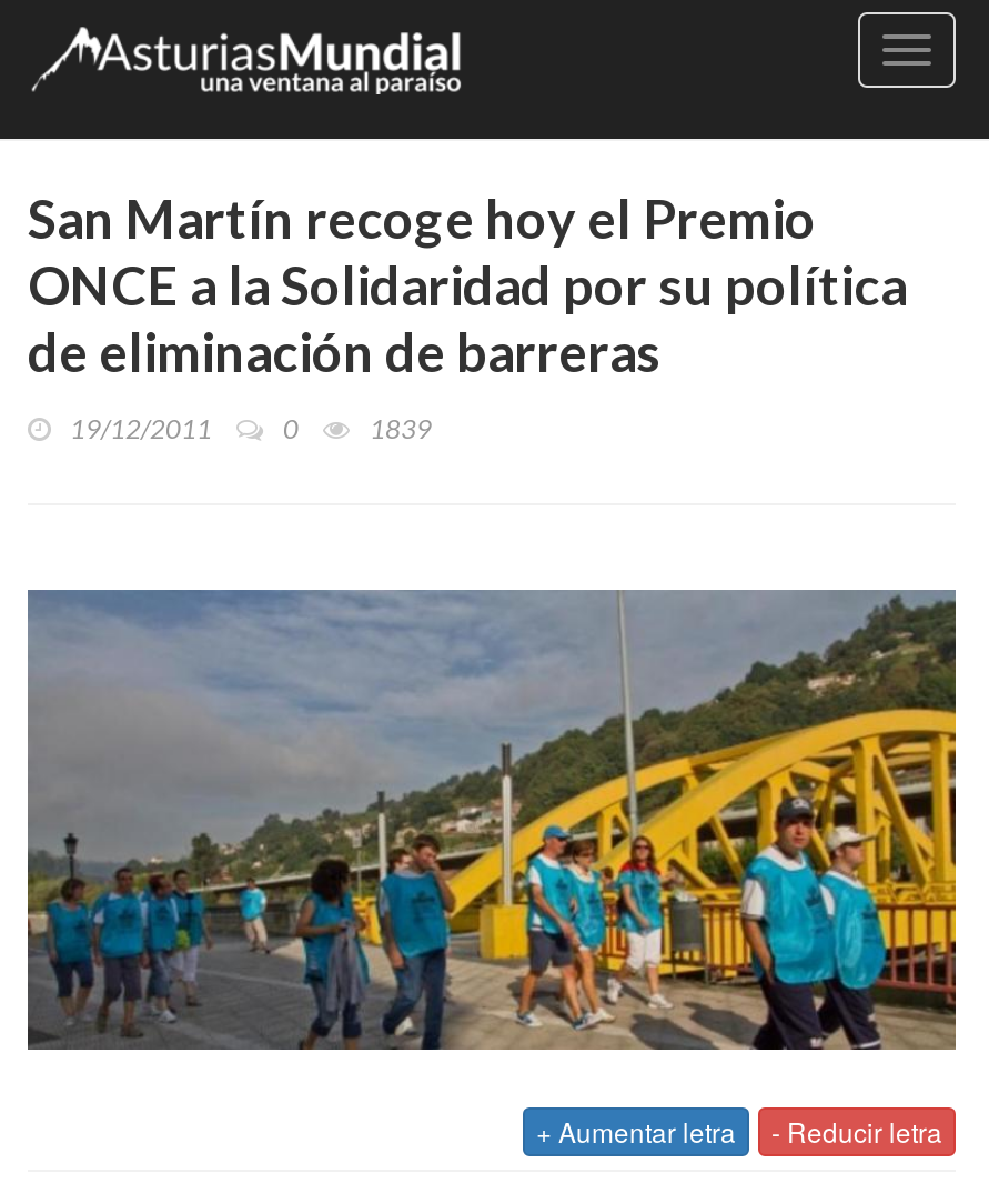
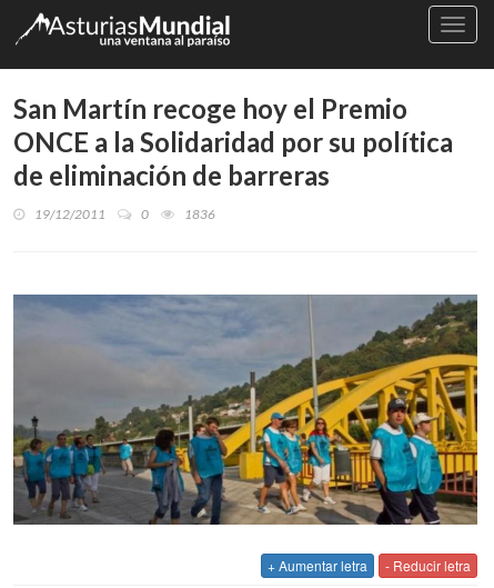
[370,413,432,446] 1839 -> [184,206,215,223] 1836

